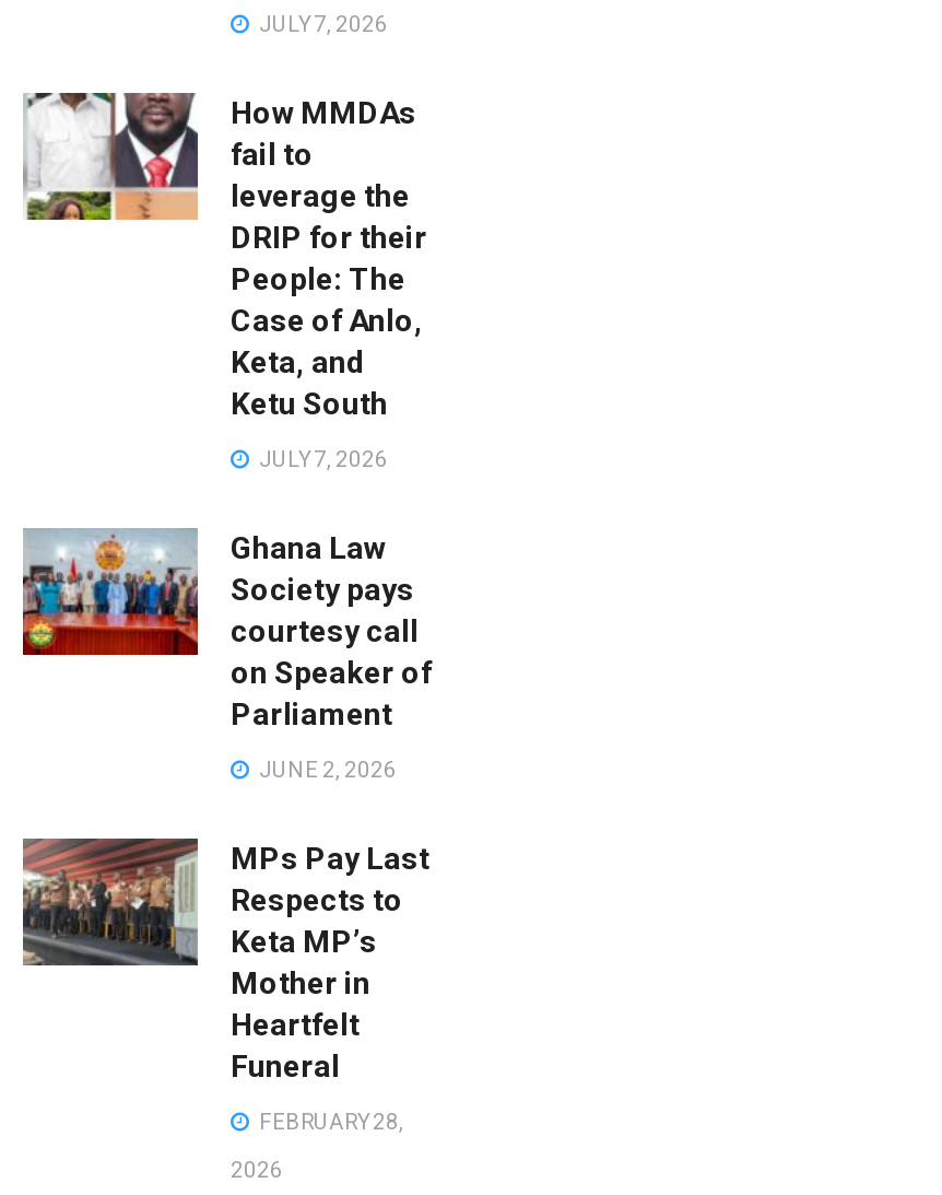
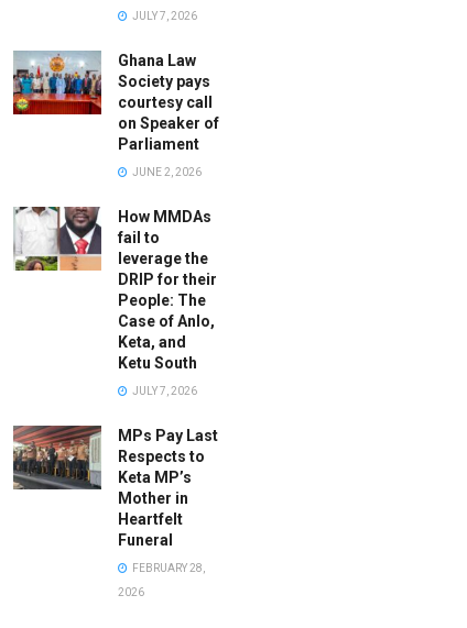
moved [21,89,427,472] -> [12,205,217,397]: [image] | How MMDAs | fail to | ... | Ketu South | JULY 7, 2026
moved [21,528,432,783] -> [12,51,219,179]: [image] | Ghana Law | Society pays | courtesy call | on Speaker of | Parliament | JUNE 2, 2026

